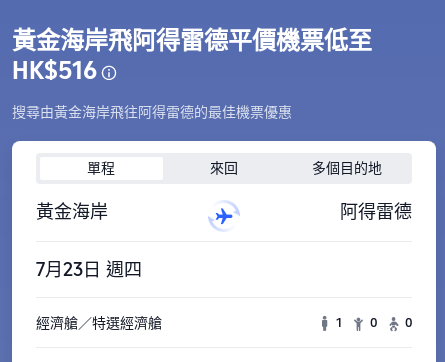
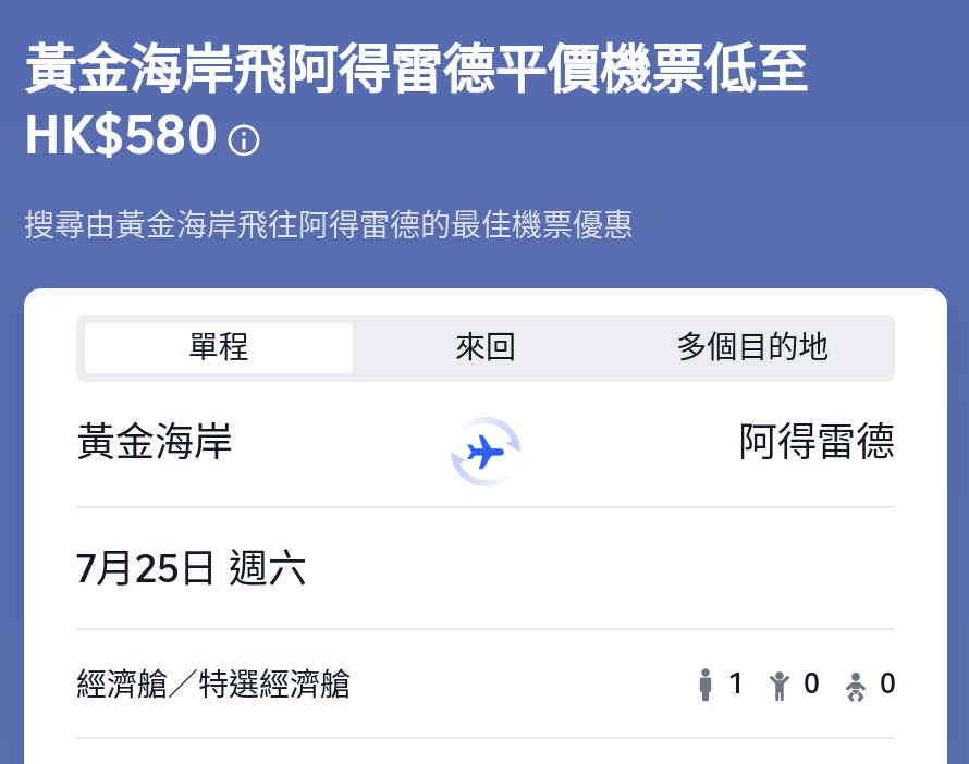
[12,56,97,85] HK$516 -> [24,103,218,167] HK$580
[36,259,142,280] 7月23日 週四 -> [76,545,307,591] 7月25日 週六

